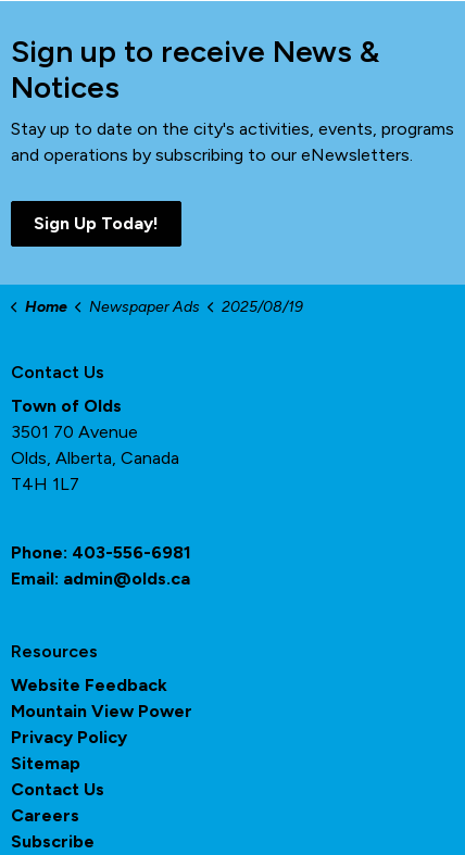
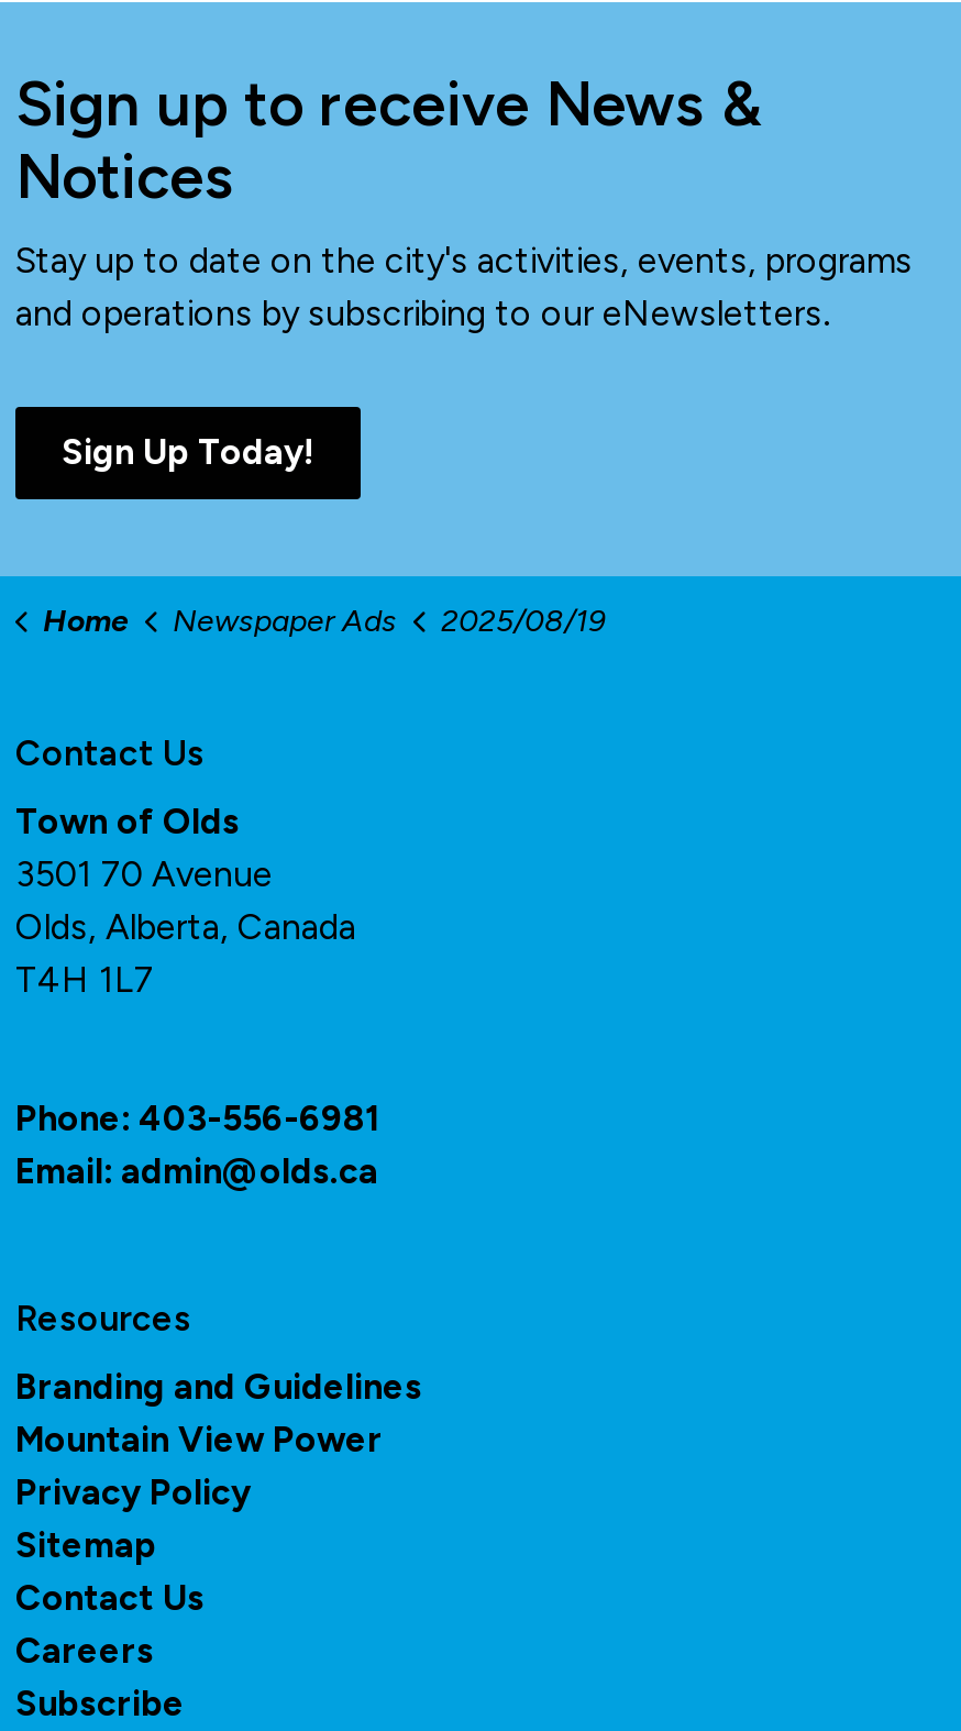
[11,675,167,695] Website Feedback -> [15,1366,422,1408] Branding and Guidelines

